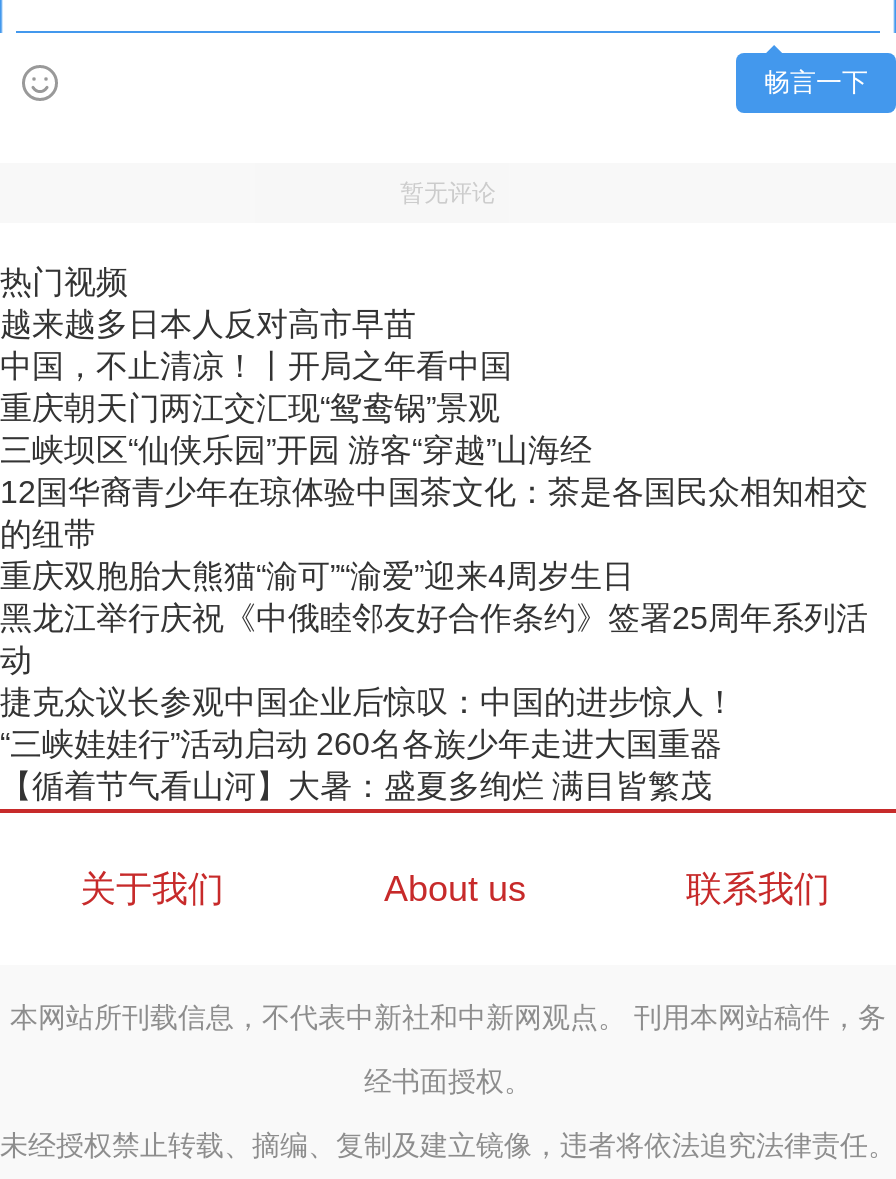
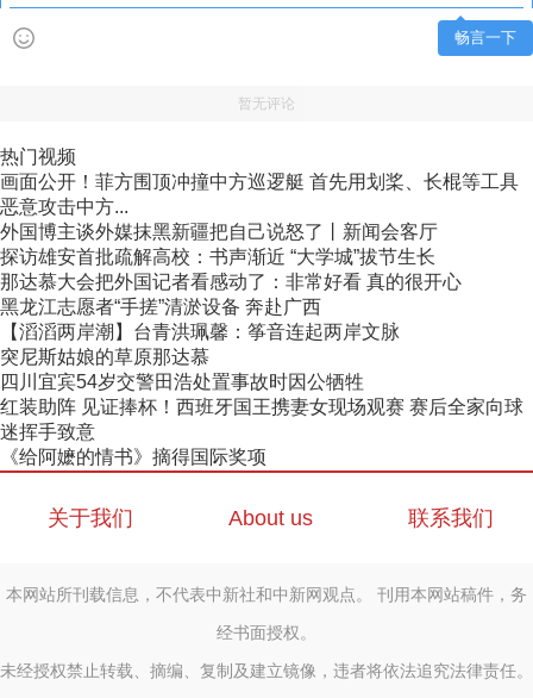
[0,307,868,803] 越来越多日本人反对高市早苗 | 中国，不止清凉！丨开局之年看中国 | 重庆朝天门两江交汇现“鸳鸯锅”景观 | 三峡坝区“仙侠乐园”开园 游客“穿越”山海经 | 12国华裔青少年在琼体验中国茶文化：茶是各国民众相知相交 | 的纽带 | 重庆双胞胎大熊猫“渝可”“渝爱”迎来4周岁生日 | 黑龙江举行庆祝《中俄睦邻友好合作条约》签署25周年系列活 | 动 | 捷克众议长参观中国企业后惊叹：中国的进步惊人！ | “三峡娃娃行”活动启动 260名各族少年走进大国重器 | 【循着节气看山河】大暑：盛夏多绚烂 满目皆繁茂 -> [0,172,523,467] 画面公开！菲方围顶冲撞中方巡逻艇 首先用划桨、长棍等工具 | 恶意攻击中方... | 外国博主谈外媒抹黑新疆把自己说怒了丨新闻会客厅 | 探访雄安首批疏解高校：书声渐近 “大学城”拔节生长 | 那达慕大会把外国记者看感动了：非常好看 真的很开心 | 黑龙江志愿者“手搓”清淤设备 奔赴广西 | 【滔滔两岸潮】台青洪珮馨：筝音连起两岸文脉 | 突尼斯姑娘的草原那达慕 | 四川宜宾54岁交警田浩处置事故时因公牺牲 | 红装助阵 见证捧杯！西班牙国王携妻女现场观赛 赛后全家向球 | 迷挥手致意 | 《给阿嬷的情书》摘得国际奖项

